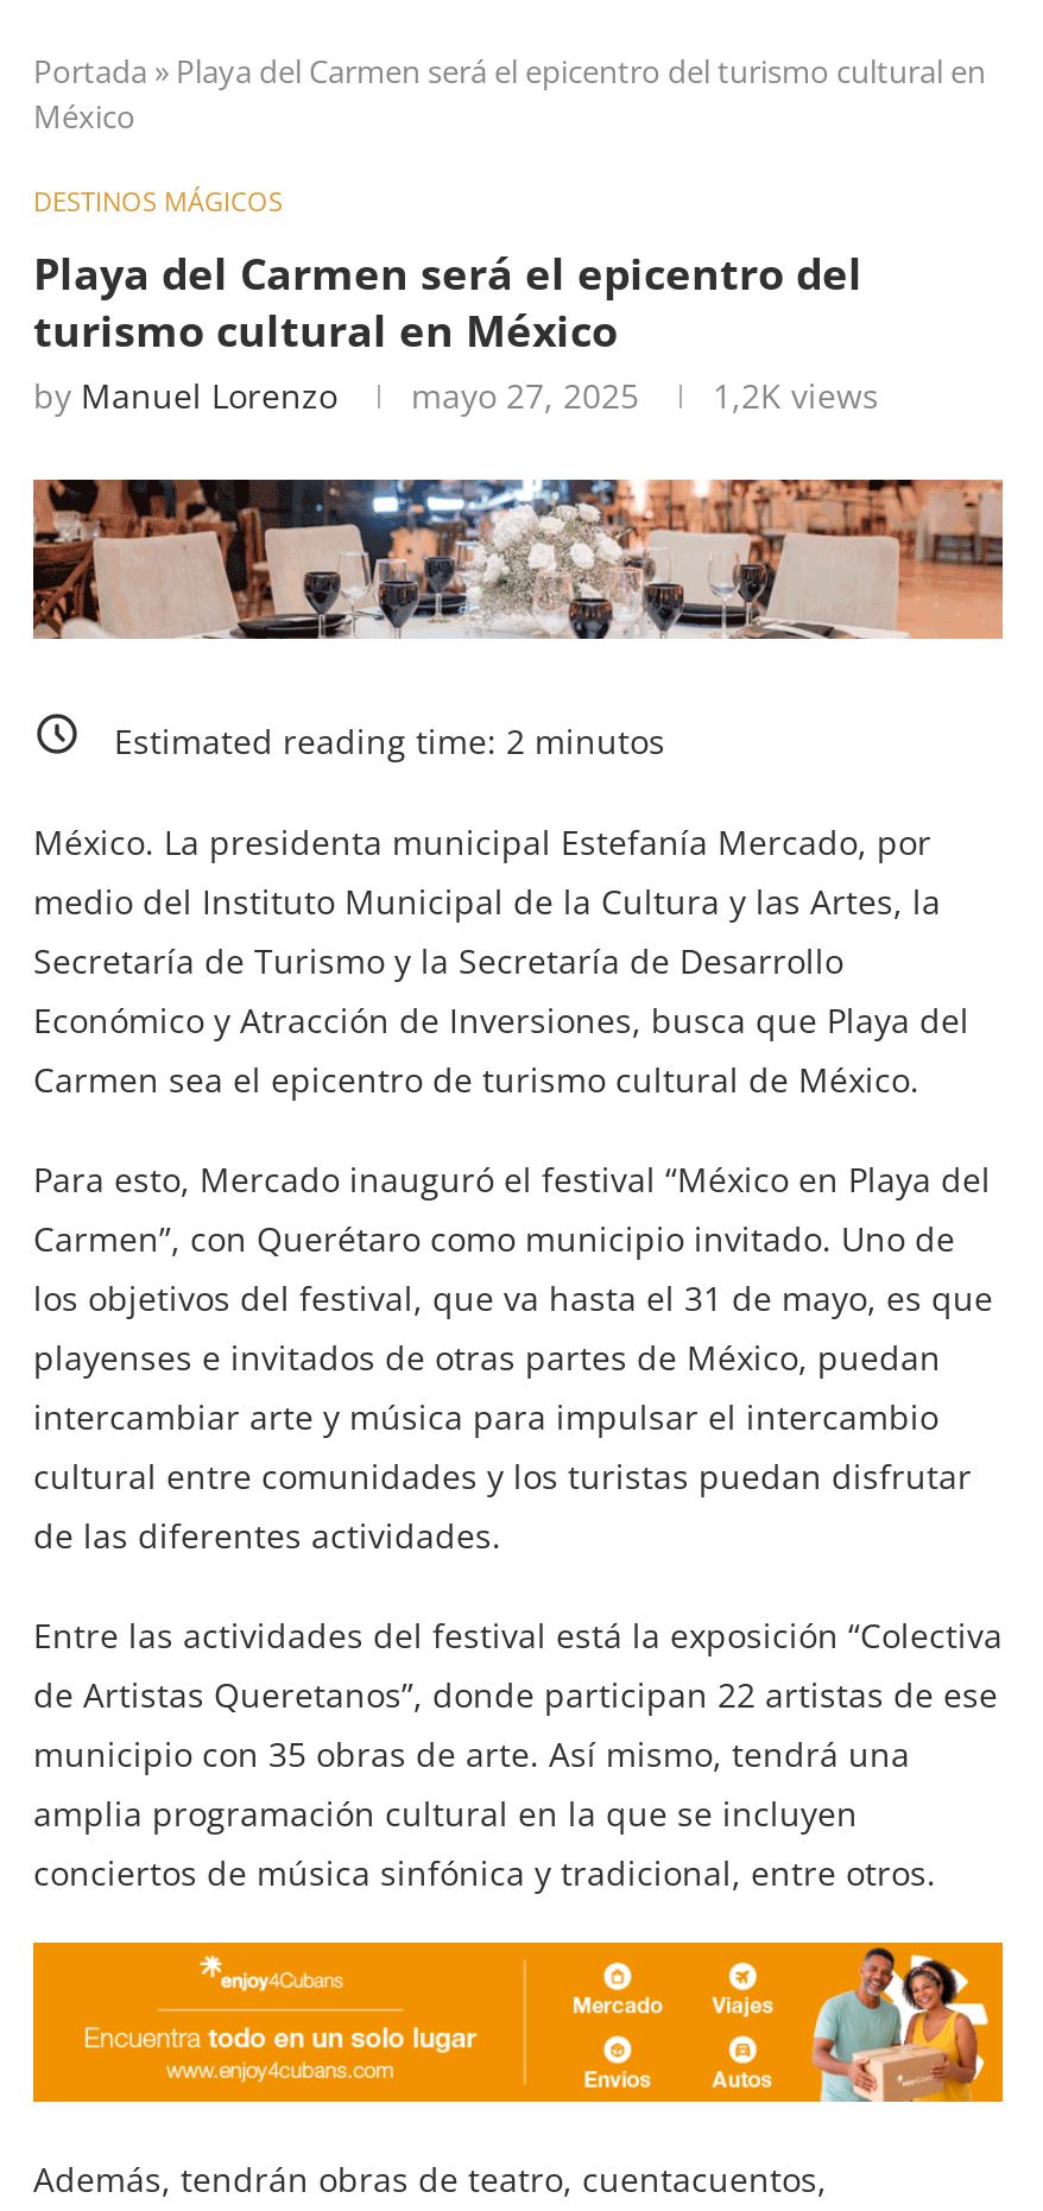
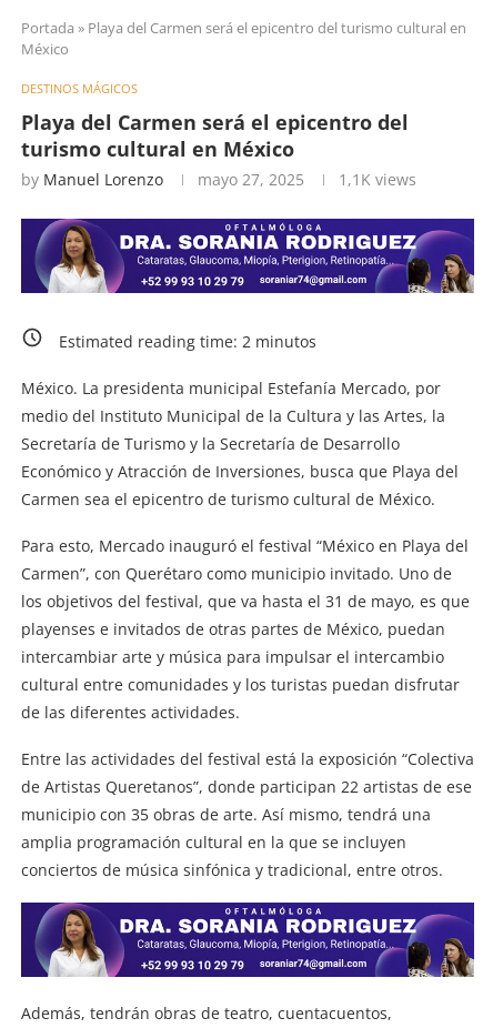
[33,373,879,418] by Manuel Lorenzo mayo 27, 2025 1,2K views -> [21,169,416,190] by Manuel Lorenzo mayo 27, 2025 1,1K views
[31,477,1005,641] [image] -> [20,218,475,294] [image]
[31,1940,1005,2104] [image] -> [20,901,475,978] [image]

